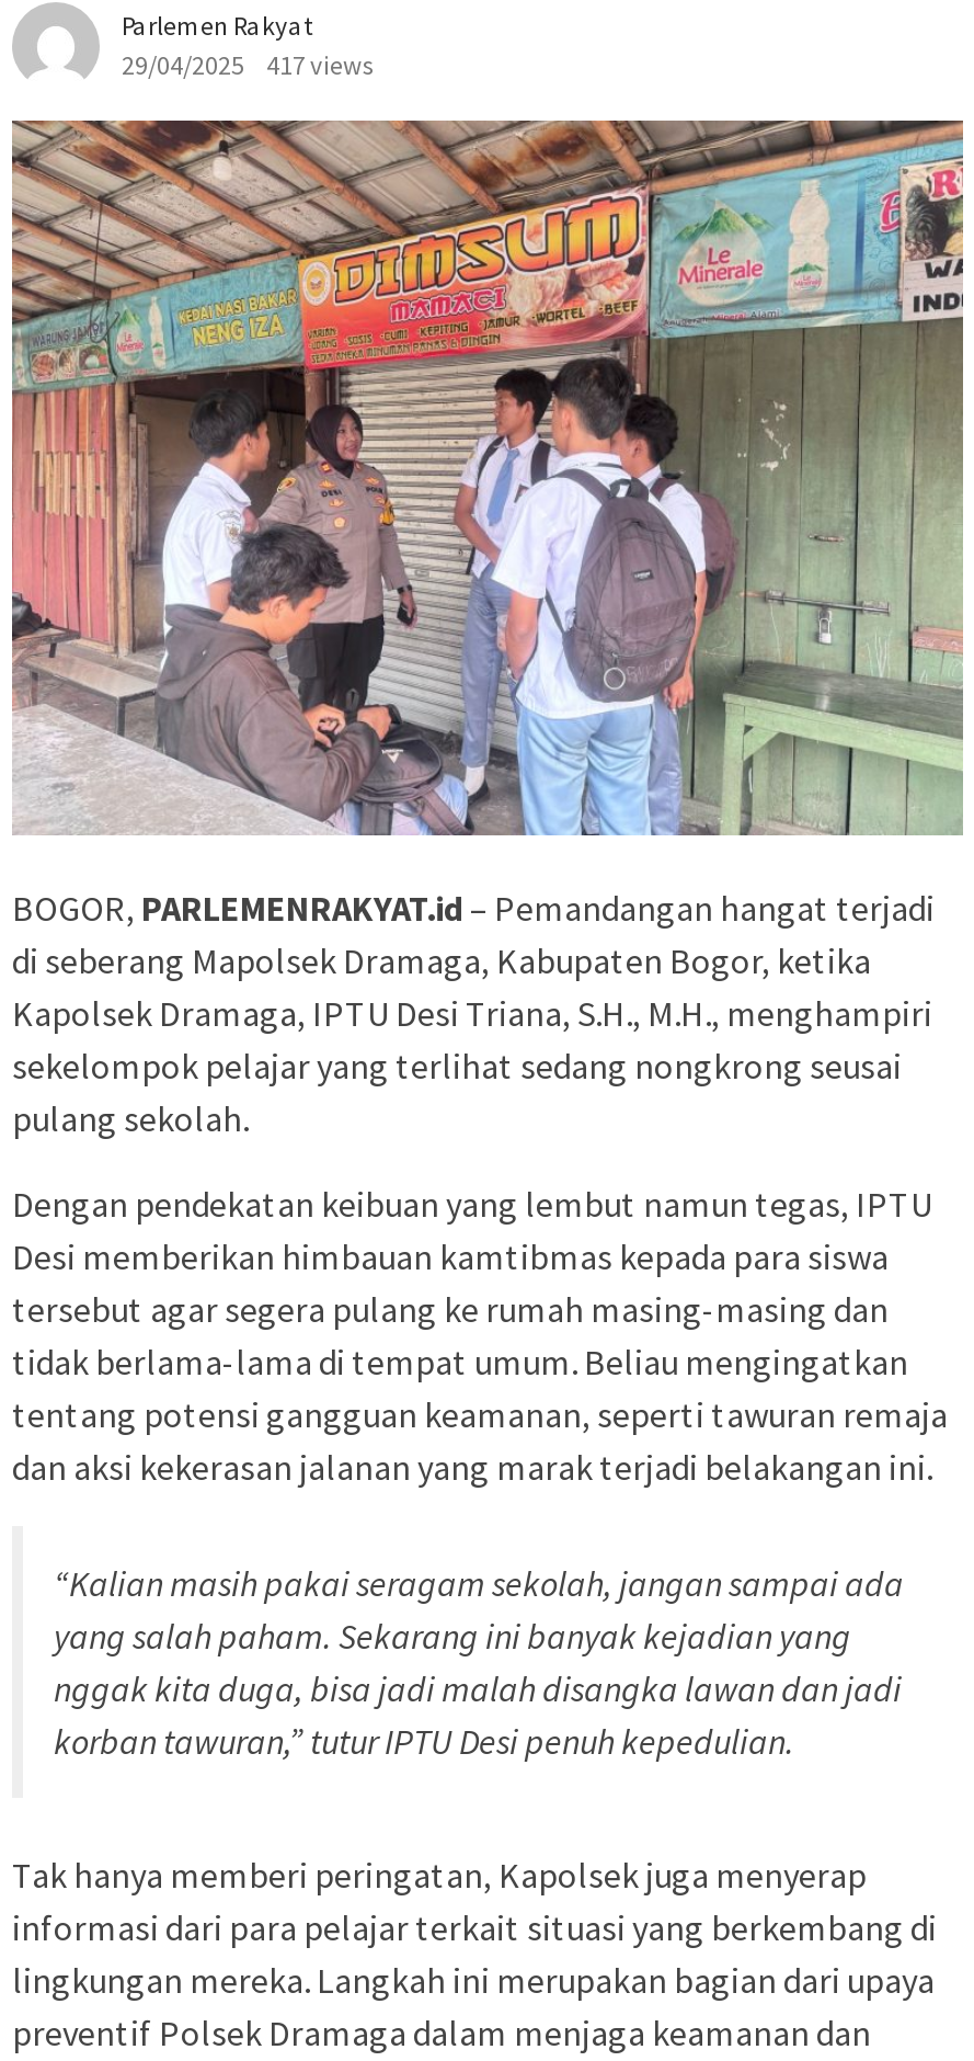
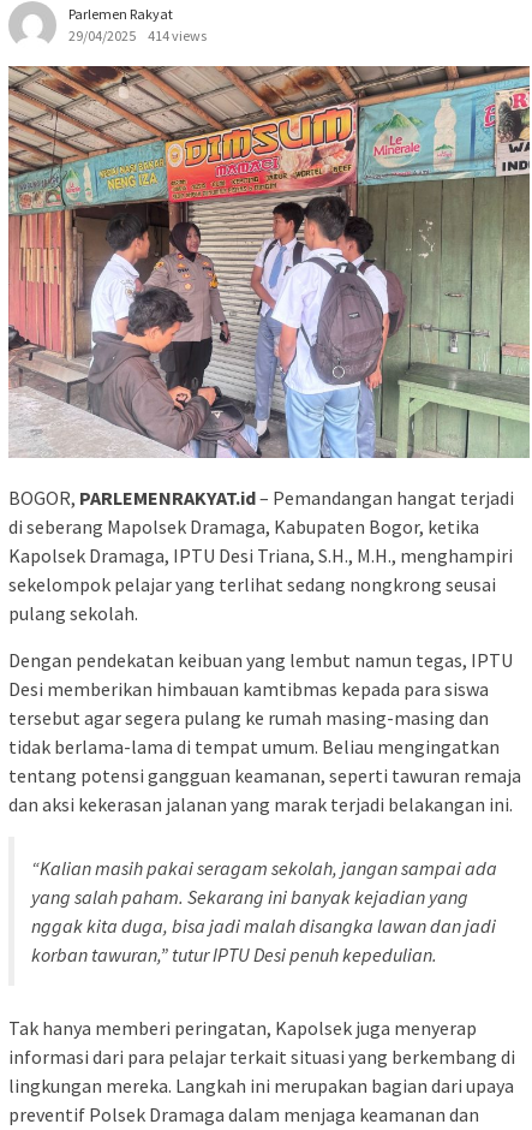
[122,49,374,82] 29/04/2025 417 views -> [68,27,207,45] 29/04/2025 414 views

